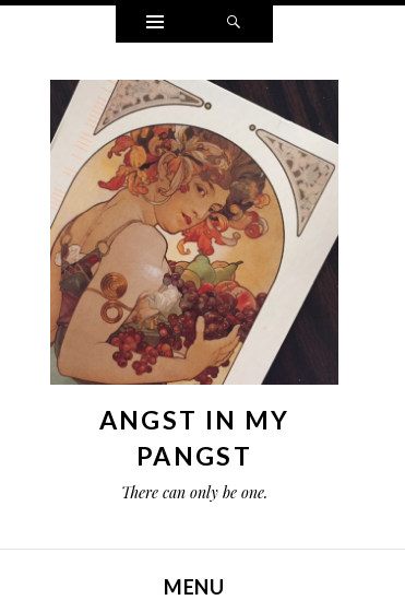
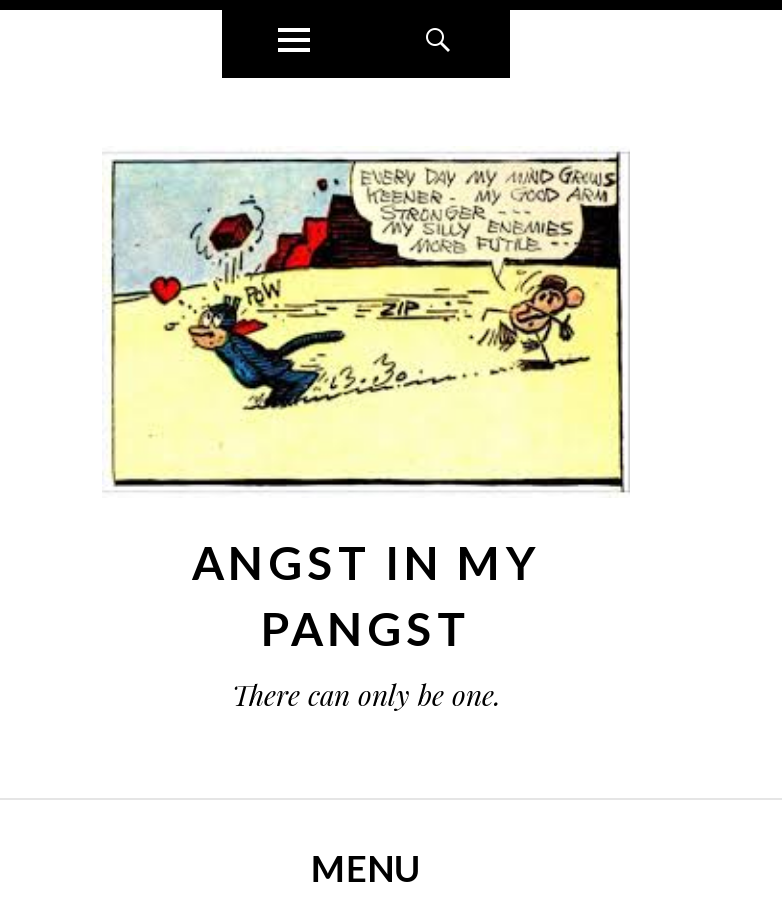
[49,79,340,386] [image] -> [102,146,630,498] [image]

